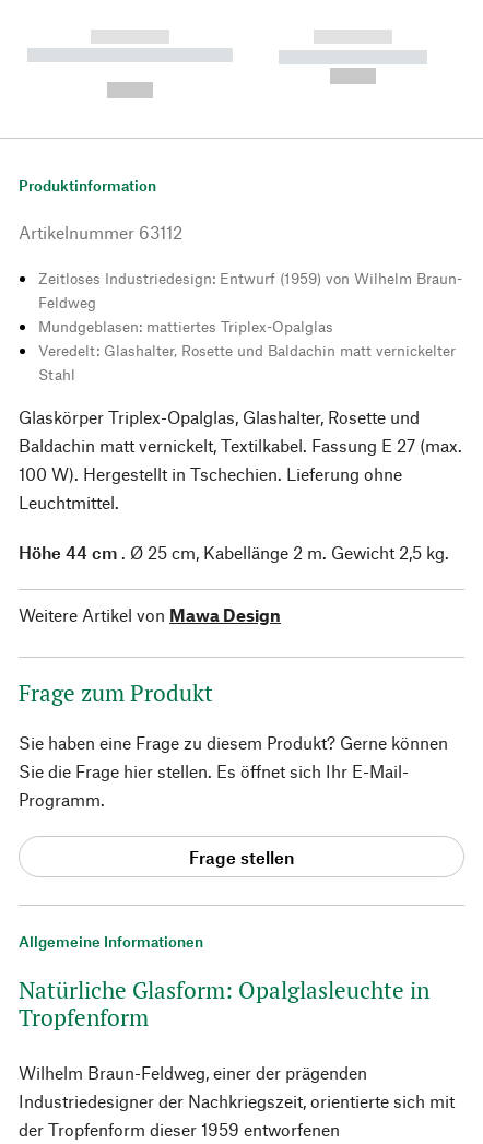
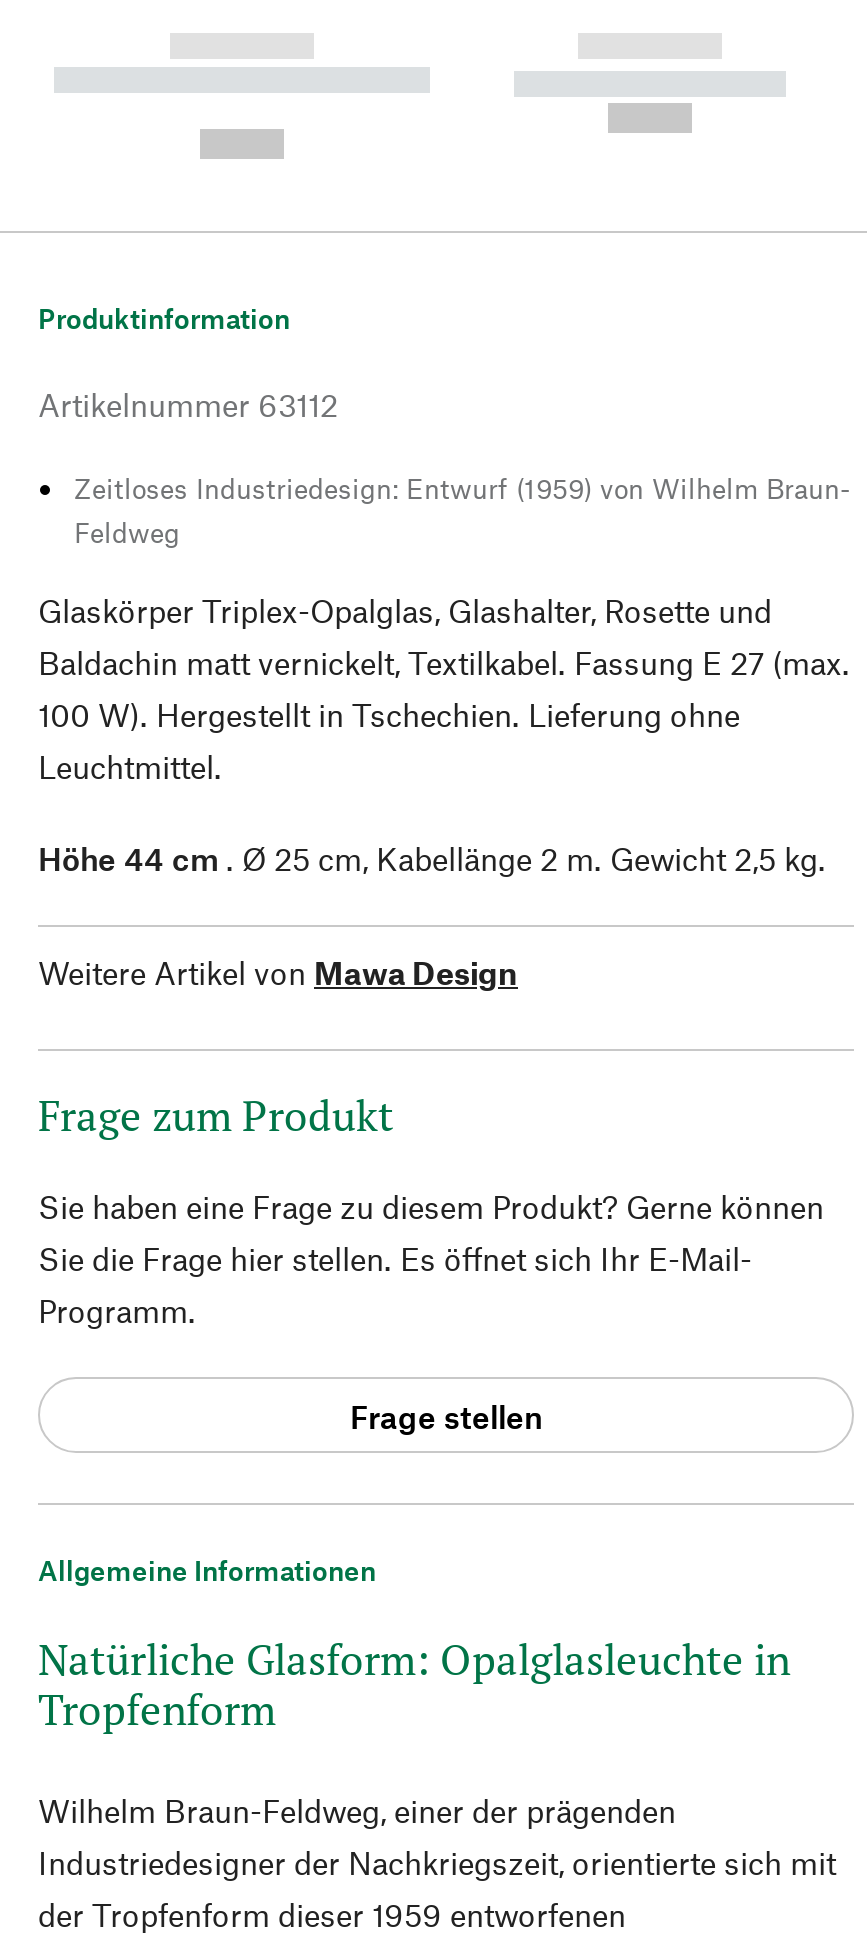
[38,317,456,384] Mundgeblasen: mattiertes Triplex-Opalglas | Veredelt: Glashalter, Rosette und Baldachin matt vernickelter | Stahl -> none

